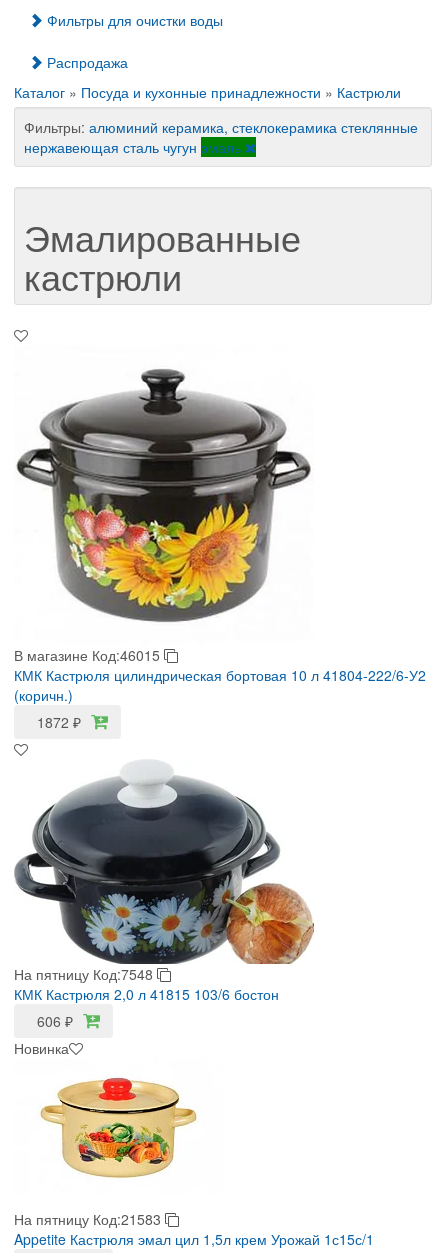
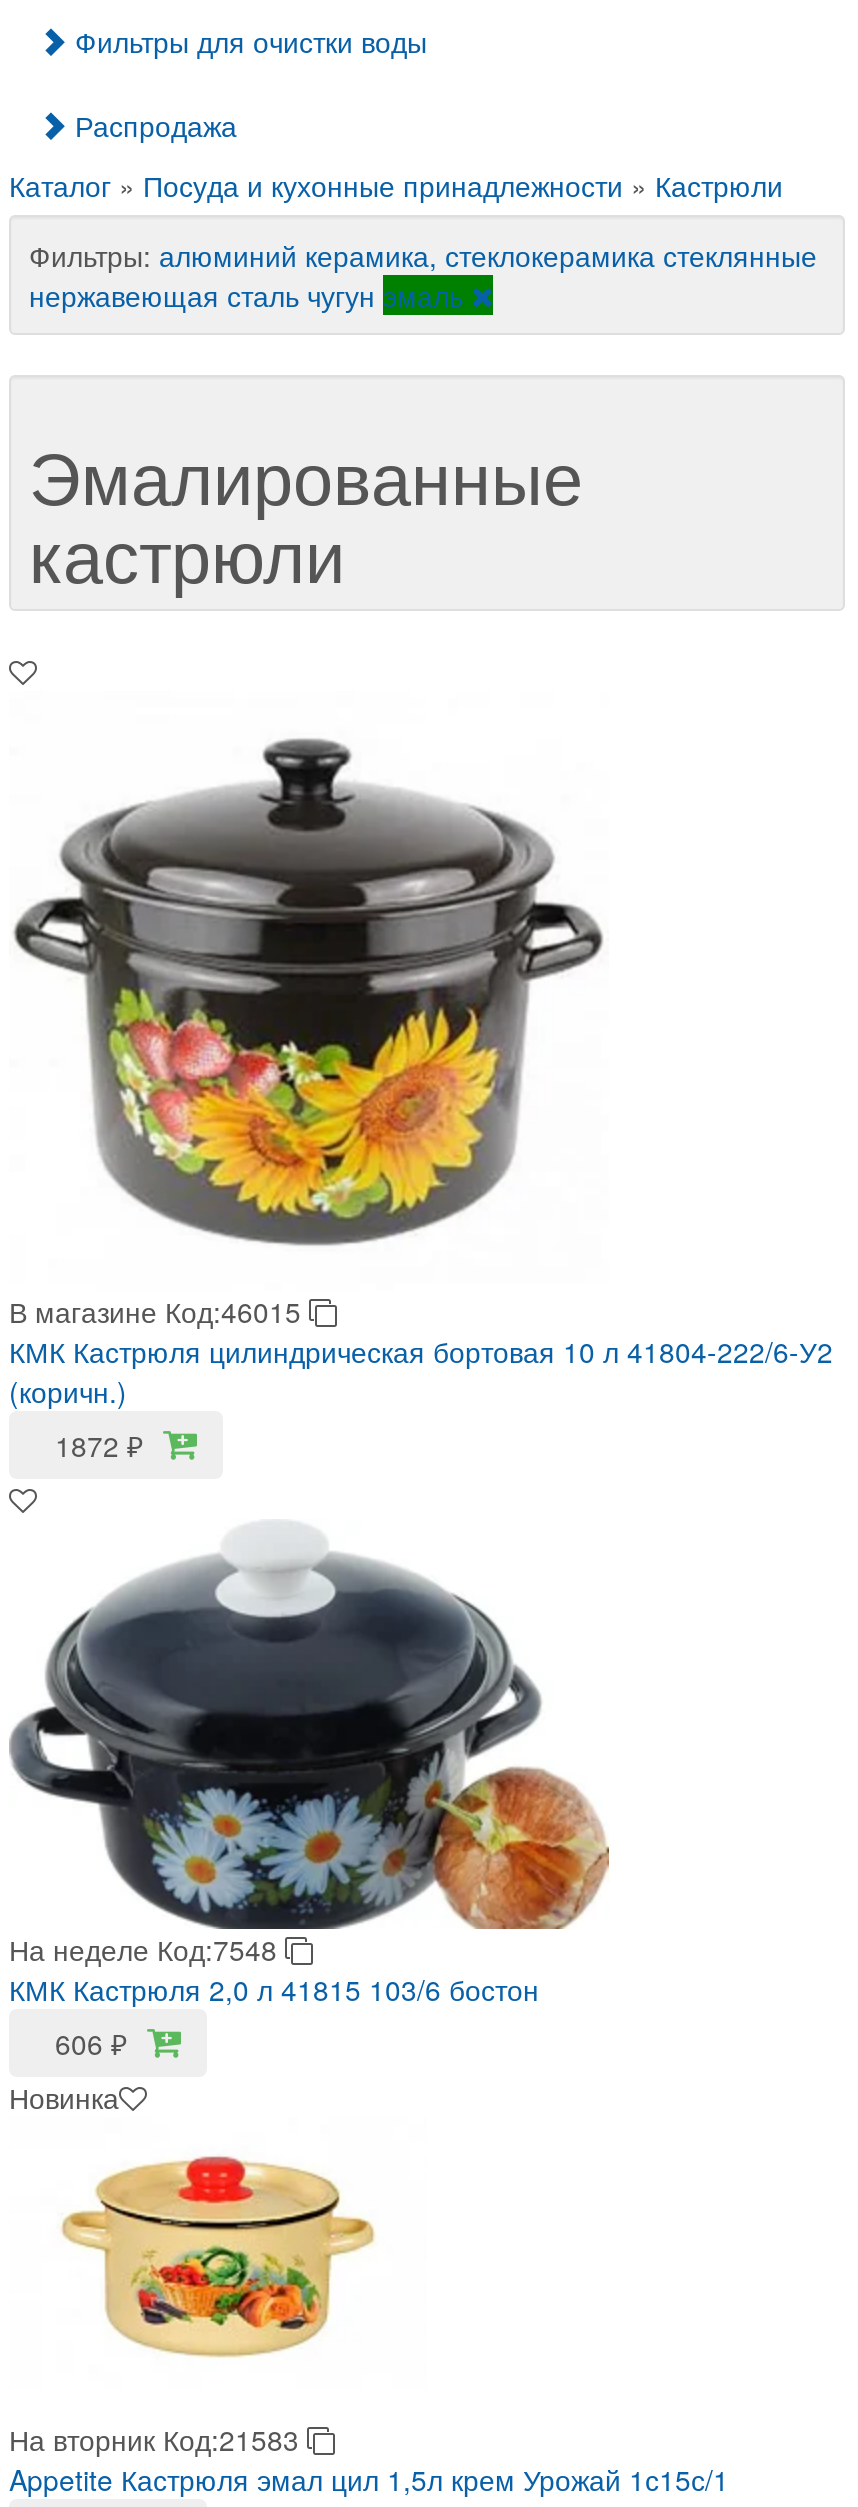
[14,964,157,984] На пятницу Код:7548 -> [9,1929,285,1969] На неделе Код:7548
[14,1209,165,1229] На пятницу Код:21583 -> [9,2419,307,2459] На вторник Код:21583

